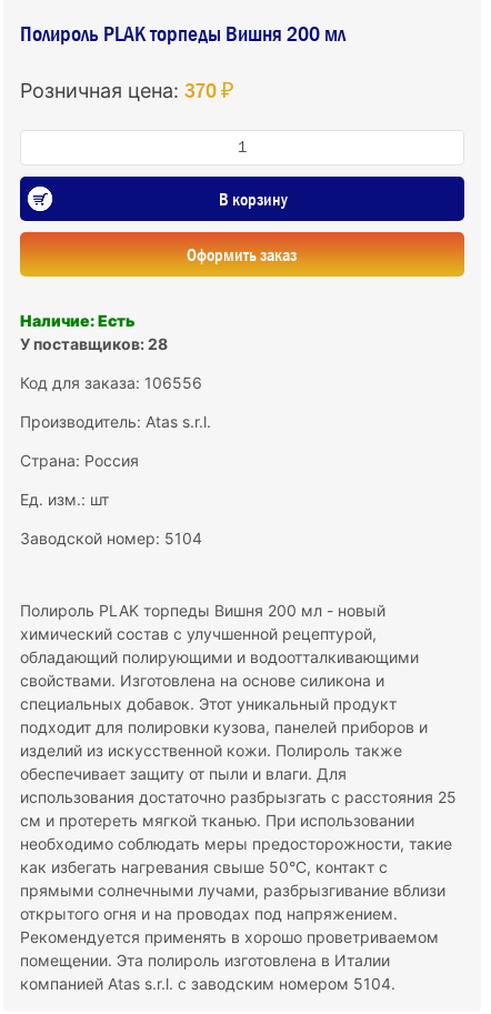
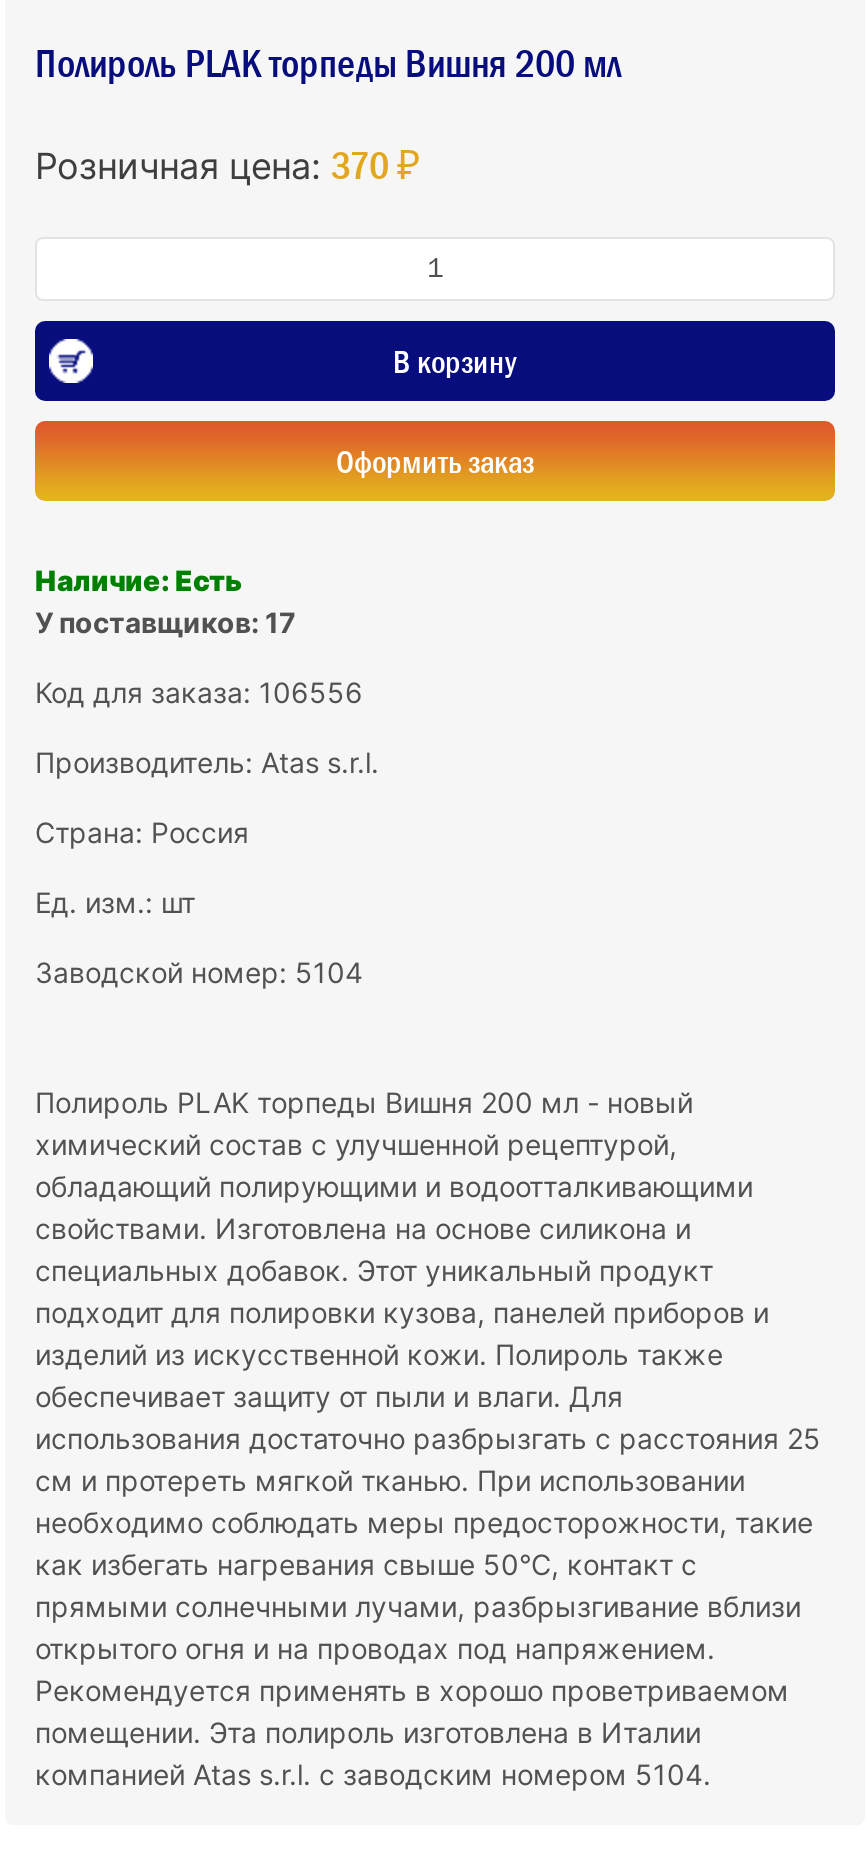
[20,334,168,353] У поставщиков: 28 -> [35,605,295,639] У поставщиков: 17

